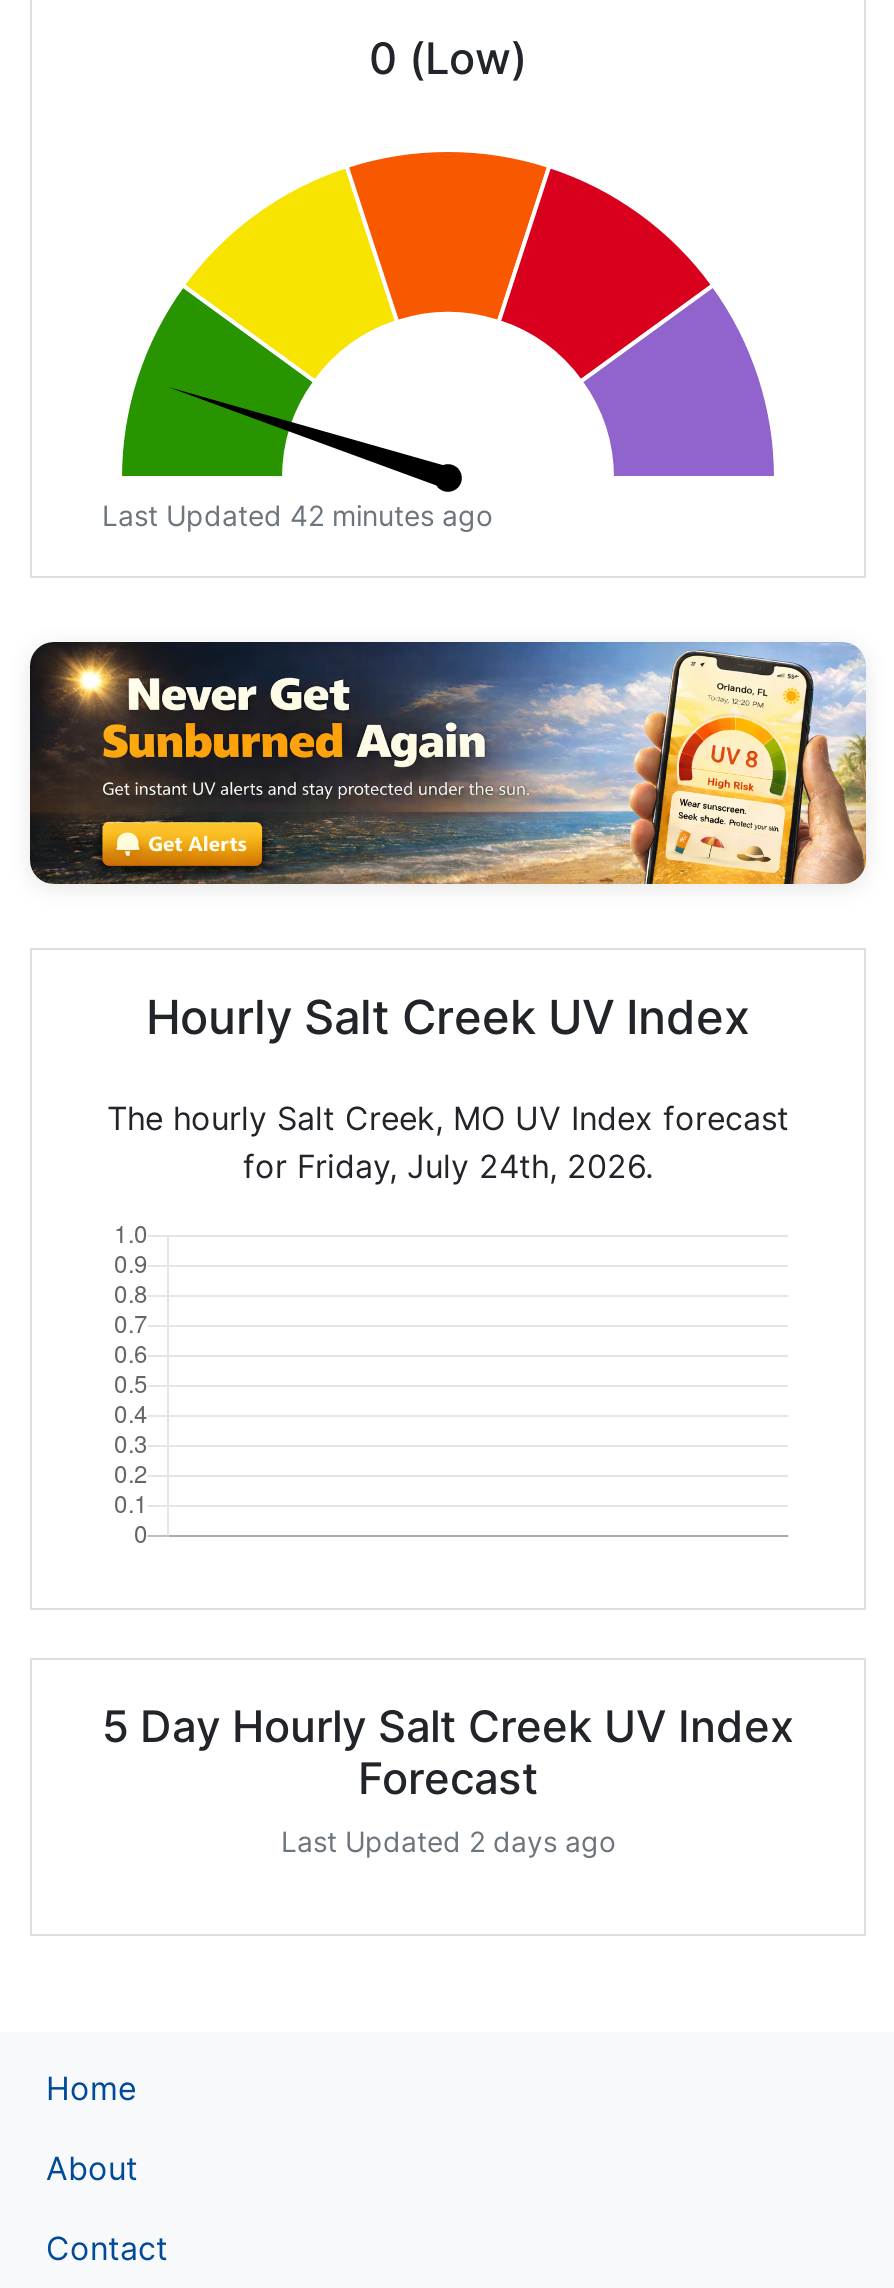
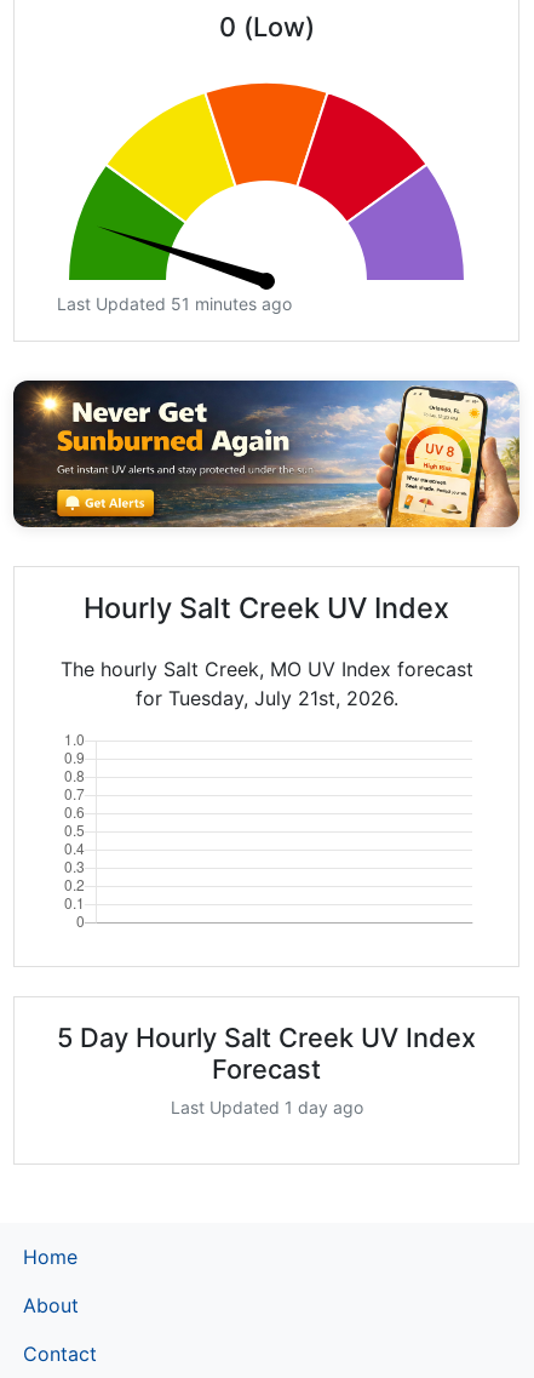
[102,498,492,532] Last Updated 42 minutes ago -> [57,294,292,314] Last Updated 51 minutes ago
[243,1146,653,1186] for Friday, July 24th, 2026. -> [135,686,398,710] for Tuesday, July 21st, 2026.
[281,1824,615,1858] Last Updated 2 days ago -> [170,1097,363,1117] Last Updated 1 day ago

